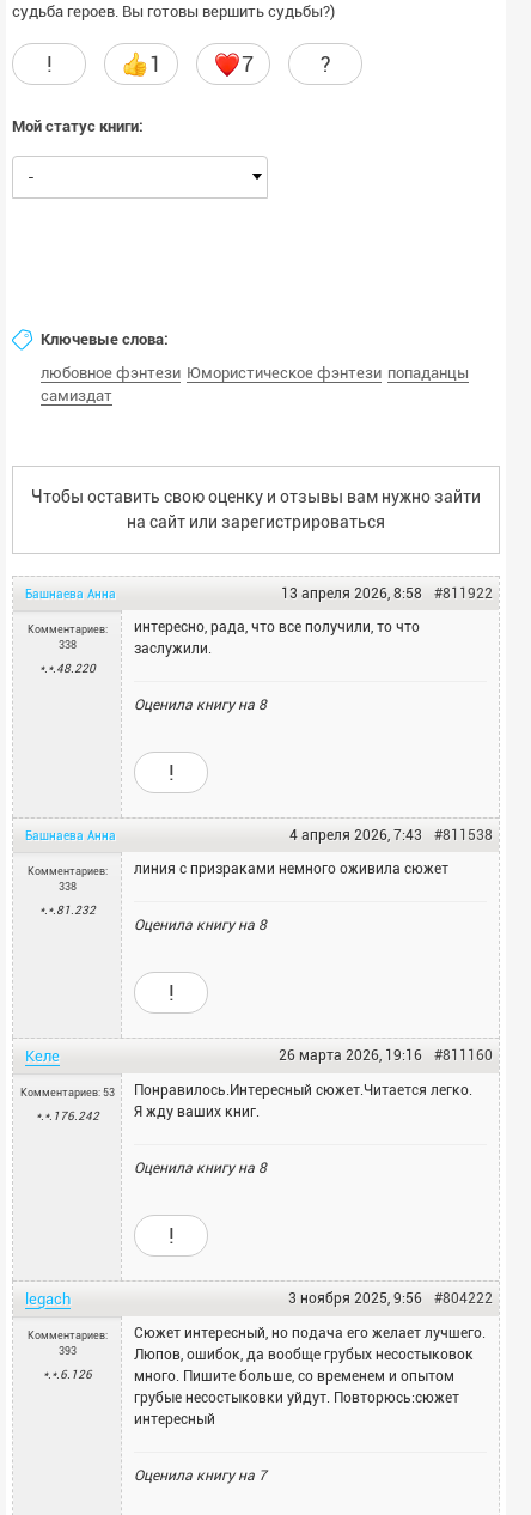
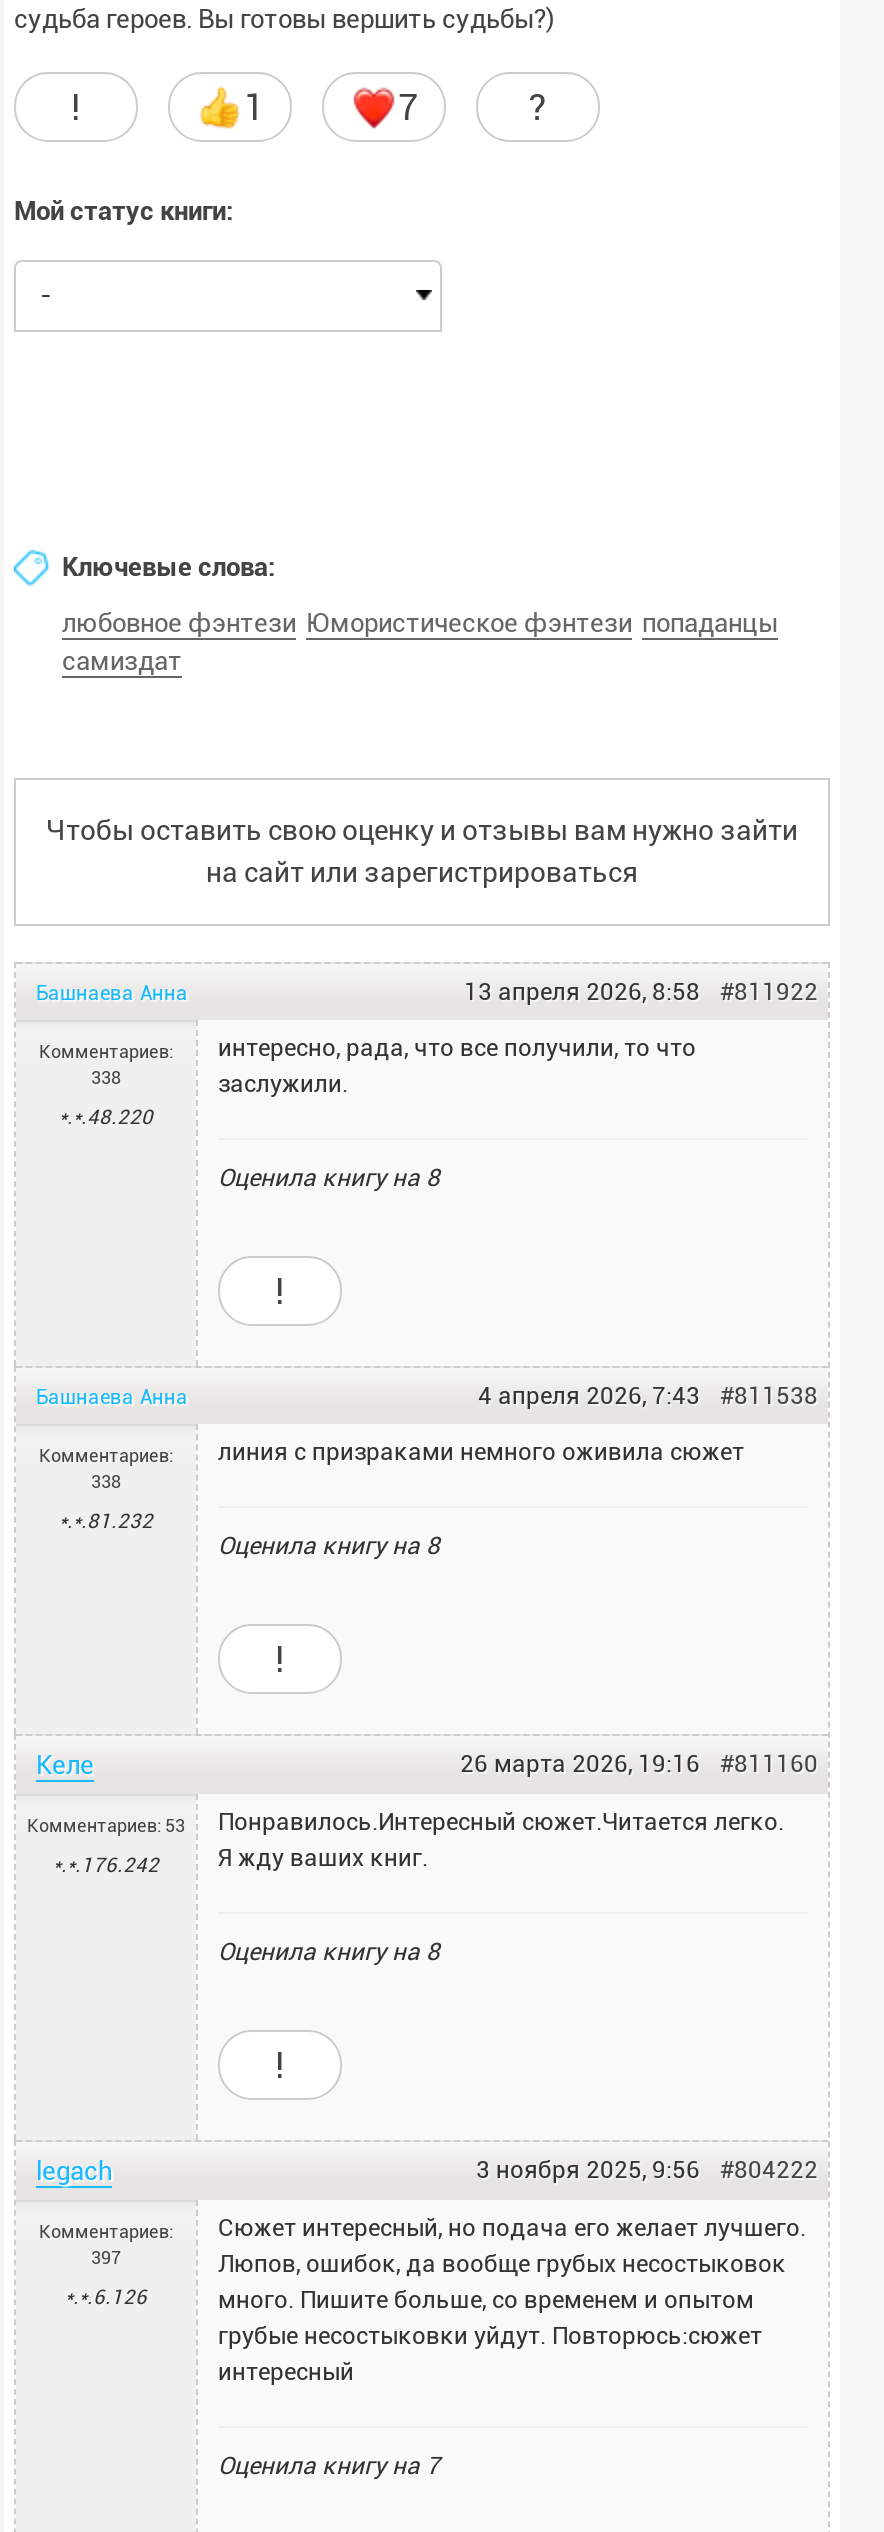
[58,1345,76,1357] 393 -> [91,2248,121,2268] 397

